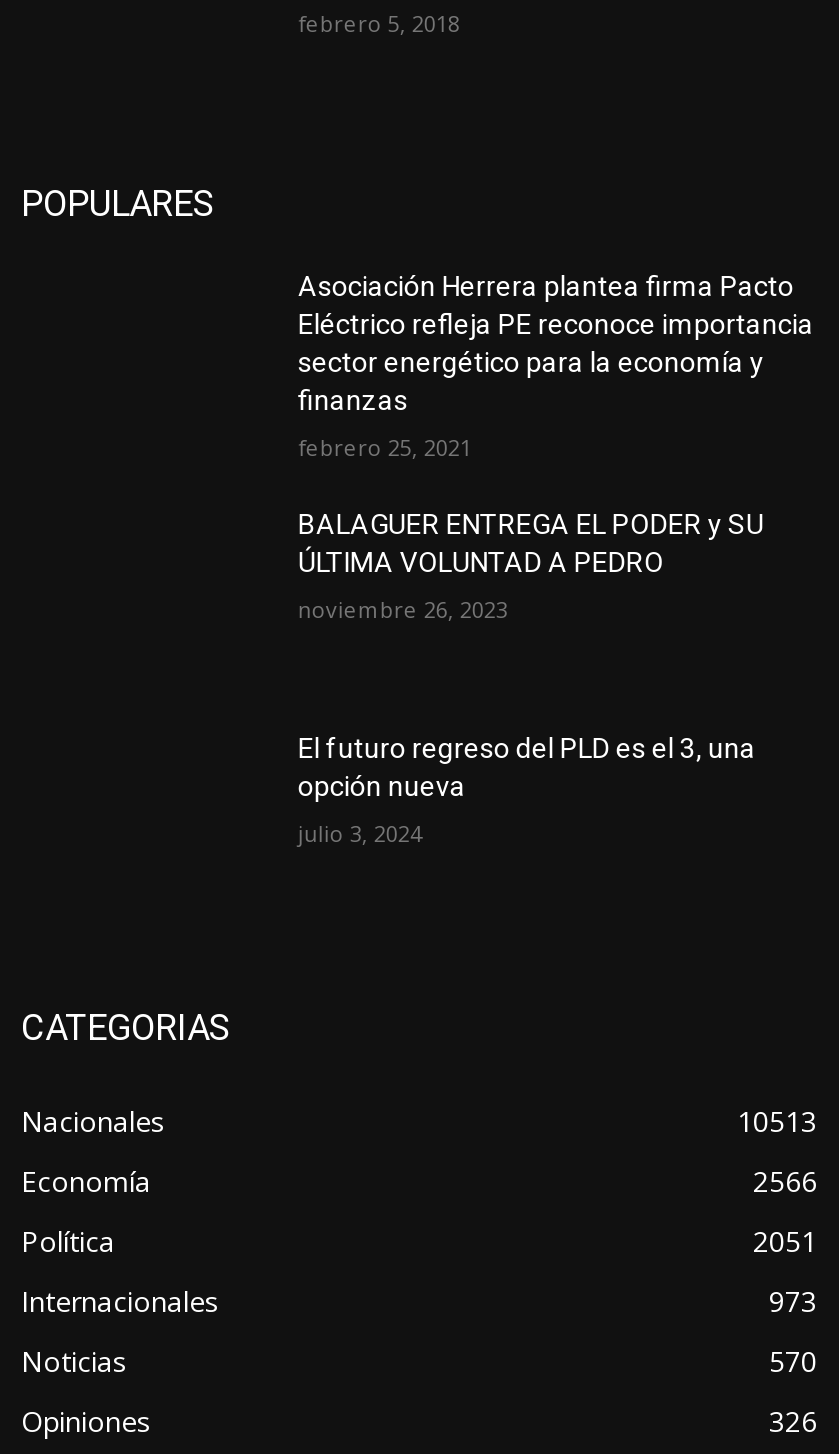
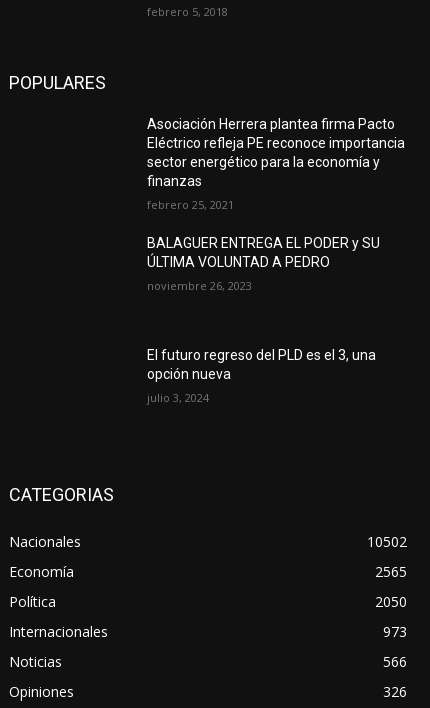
[737,1103,817,1141] 10513 -> [367,532,407,551] 10502
[753,1163,817,1201] 2566 -> [375,562,407,581] 2565
[753,1223,817,1261] 2051 -> [375,592,407,611] 2050
[769,1343,817,1381] 570 -> [383,652,407,671] 566

